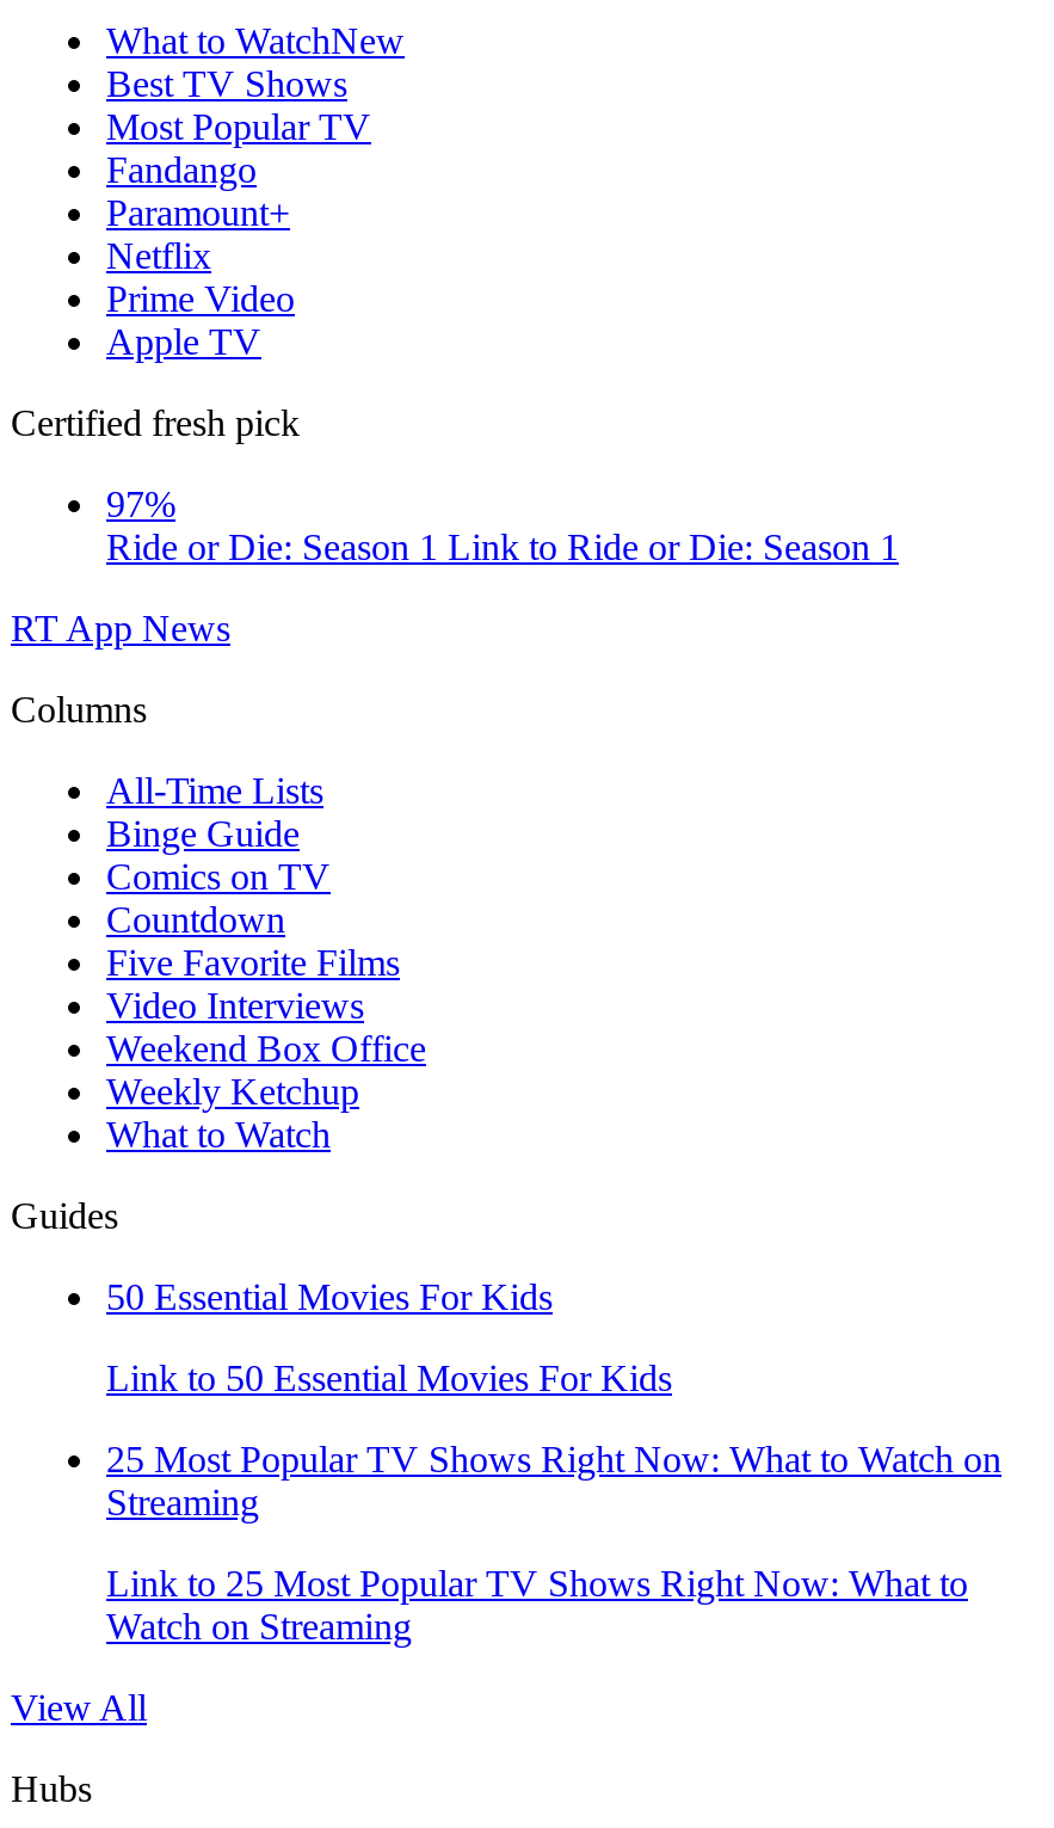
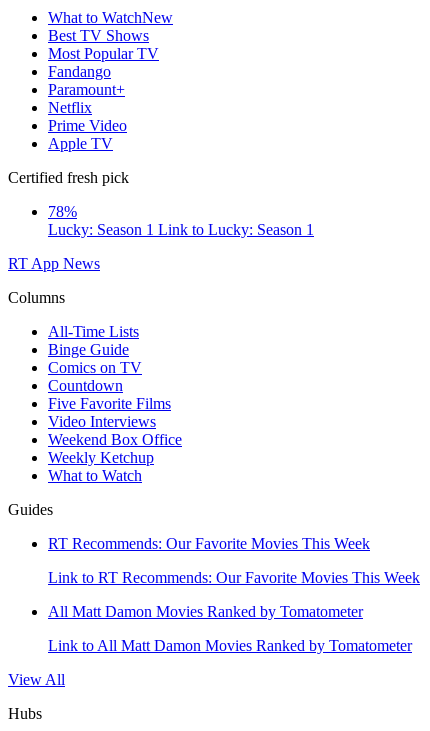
[106,484,899,567] 97% | Ride or Die: Season 1 Link to Ride or Die: Season 1 -> [48,203,314,238] 78% | Lucky: Season 1 Link to Lucky: Season 1
[106,1276,553,1317] 50 Essential Movies For Kids -> [48,535,370,552] RT Recommends: Our Favorite Movies This Week
[106,1358,672,1398] Link to 50 Essential Movies For Kids -> [48,569,420,586] Link to RT Recommends: Our Favorite Movies This Week
[106,1439,1001,1522] 25 Most Popular TV Shows Right Now: What to Watch on | Streaming -> [48,603,363,620] All Matt Damon Movies Ranked by Tomatometer
[106,1563,968,1647] Link to 25 Most Popular TV Shows Right Now: What to | Watch on Streaming -> [48,637,412,654] Link to All Matt Damon Movies Ranked by Tomatometer

